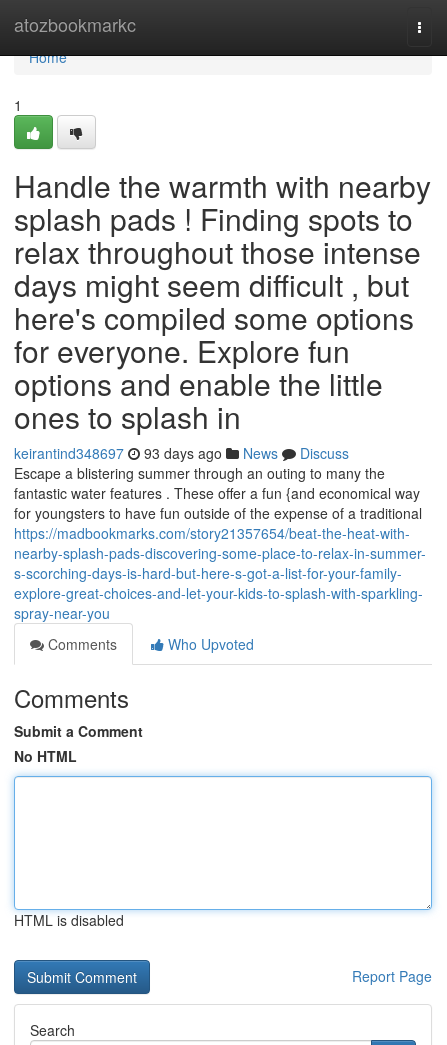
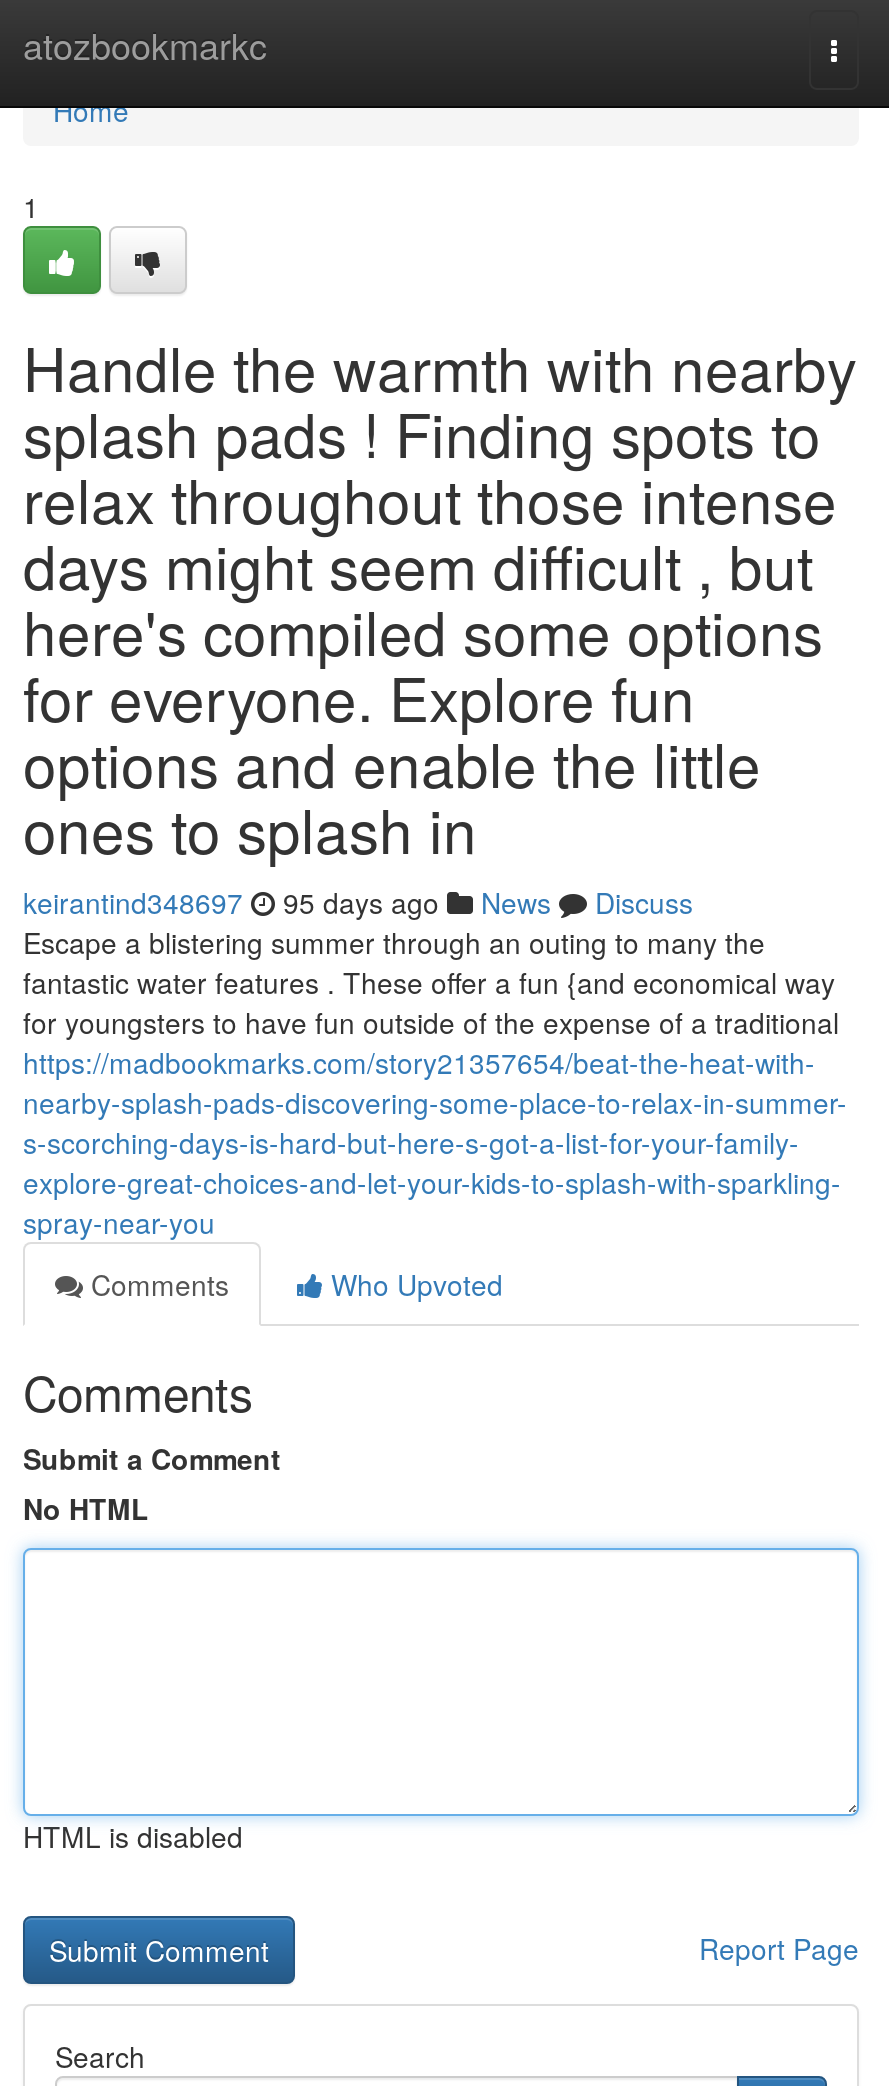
[14,443,349,463] keirantind348697 93 days ago News Discuss -> [23,882,693,922] keirantind348697 95 days ago News Discuss

